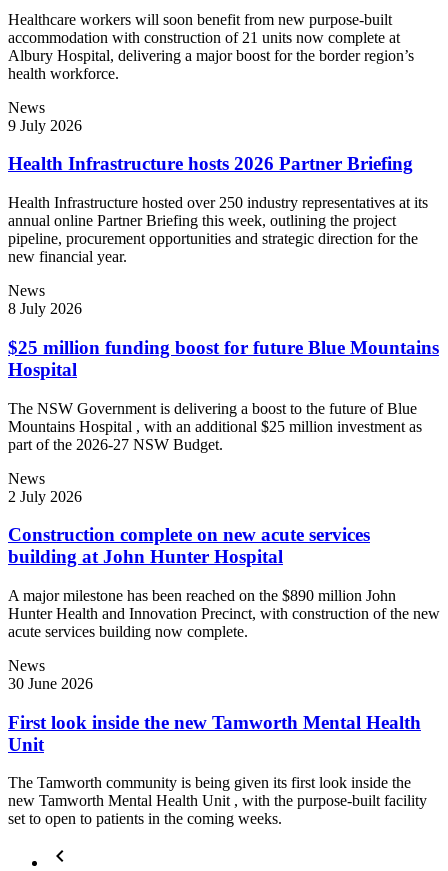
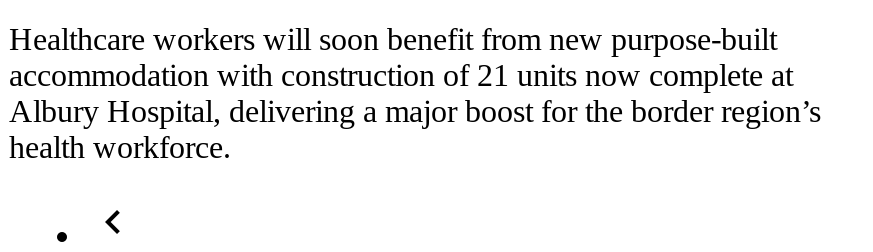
[8,99,440,827] News | 9 July 2026 | Health Infrastructure hosts 2026 Partner Briefing | Health Infrastructure hosted over 250 industry representatives at its | annual online Partner Briefing this week, outlining the project | pipeline, procurement opportunities and strategic direction for the | new financial year. | News | 8 July 2026 | $25 million funding boost for future Blue Mountains | Hospital | The NSW Government is delivering a boost to the future of Blue | Mountains Hospital , with an additional $25 million investment as | part of the 2026-27 NSW Budget. | News | 2 July 2026 | Construction complete on new acute services | building at John Hunter Hospital | A major milestone has been reached on the $890 million John | Hunter Health and Innovation Precinct, with construction of the new | acute services building now complete. | News | 30 June 2026 | First look inside the new Tamworth Mental Health | Unit | The Tamworth community is being given its first look inside the | new Tamworth Mental Health Unit , with the purpose-built facility | set to open to patients in the coming weeks. -> none

